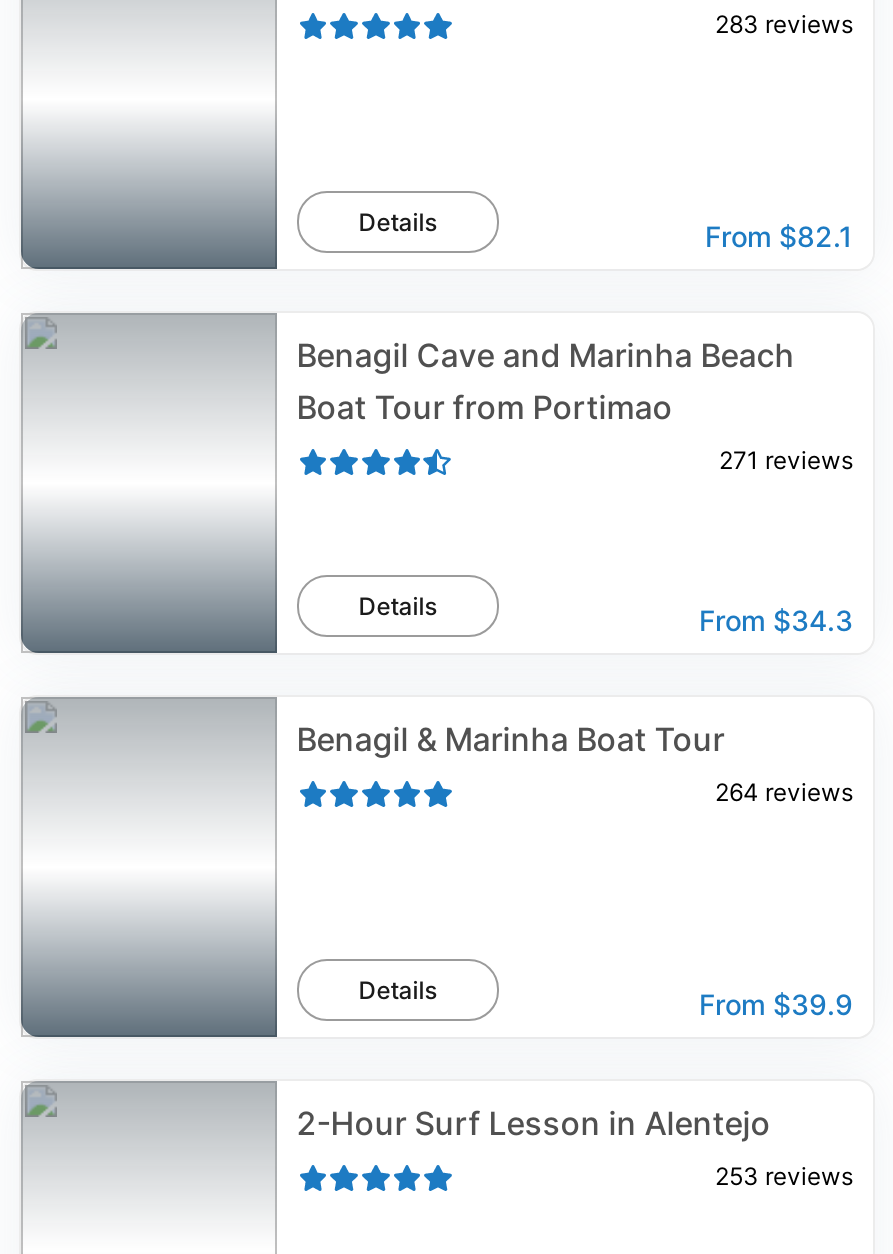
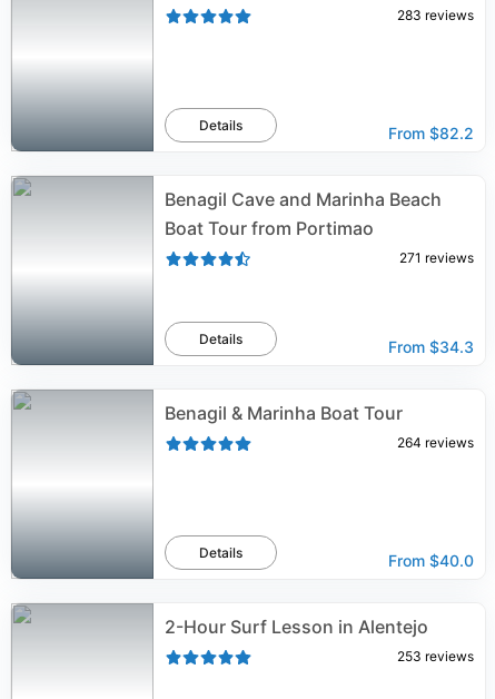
[705,219,853,253] From $82.1 -> [388,124,474,142] From $82.2
[699,987,853,1021] From $39.9 -> [388,551,474,570] From $40.0

